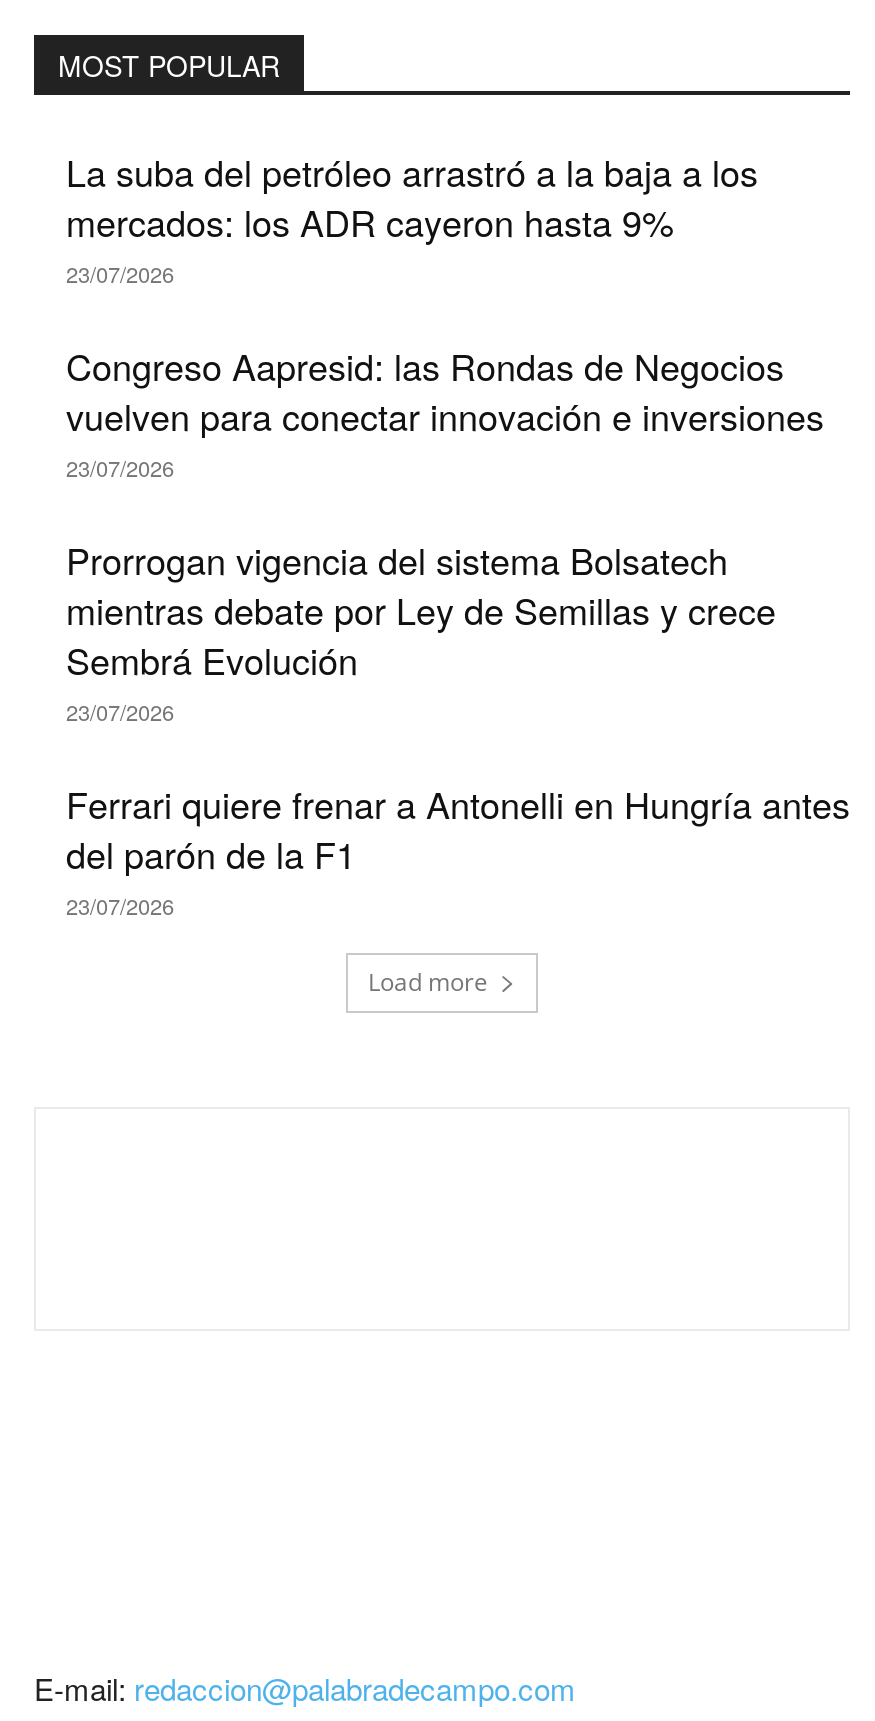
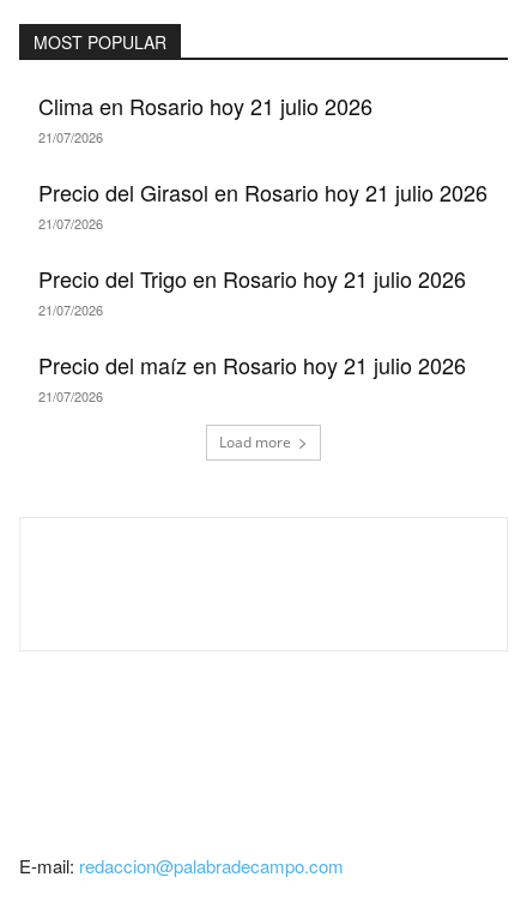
[66,146,758,290] La suba del petróleo arrastró a la baja a los | mercados: los ADR cayeron hasta 9% | 23/07/2026 -> [38,90,372,147] Clima en Rosario hoy 21 julio 2026 | 21/07/2026
[66,340,824,484] Congreso Aapresid: las Rondas de Negocios | vuelven para conectar innovación e inversiones | 23/07/2026 -> [38,177,487,233] Precio del Girasol en Rosario hoy 21 julio 2026 | 21/07/2026
[66,534,776,728] Prorrogan vigencia del sistema Bolsatech | mientras debate por Ley de Semillas y crece | Sembrá Evolución | 23/07/2026 -> [38,263,466,319] Precio del Trigo en Rosario hoy 21 julio 2026 | 21/07/2026
[66,778,850,922] Ferrari quiere frenar a Antonelli en Hungría antes | del parón de la F1 | 23/07/2026 -> [38,349,466,406] Precio del maíz en Rosario hoy 21 julio 2026 | 21/07/2026

